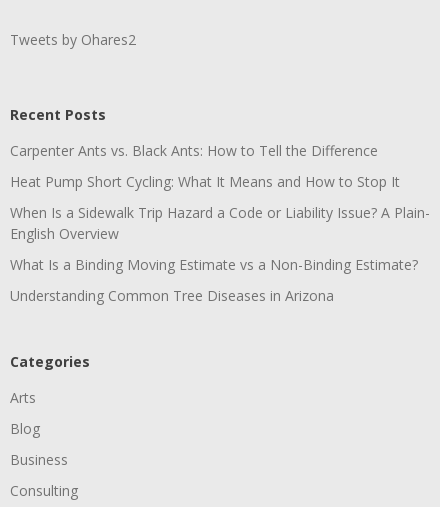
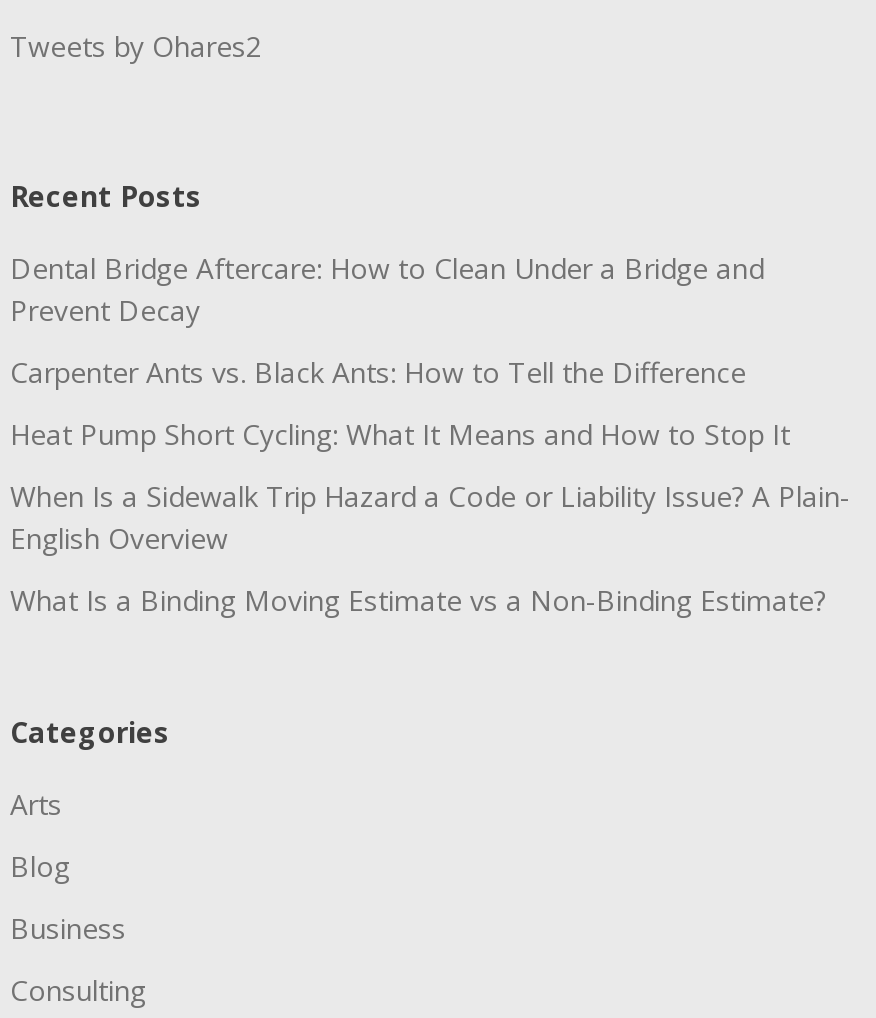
none -> [10,249,764,329] Dental Bridge Aftercare: How to Clean Under a Bridge and | Prevent Decay
moved [10,141,430,274] -> [10,353,850,619]: Carpenter Ants vs. Black Ants: How to Tell the Difference | Heat Pump Short Cycling: What It Means and How to Stop It | When Is a Sidewalk Trip Hazard a Code or Liability Issue? A Plain- | English Overview | What Is a Binding Moving Estimate vs a Non-Binding Estimate?
[10,286,334,305] Understanding Common Tree Diseases in Arizona -> none

